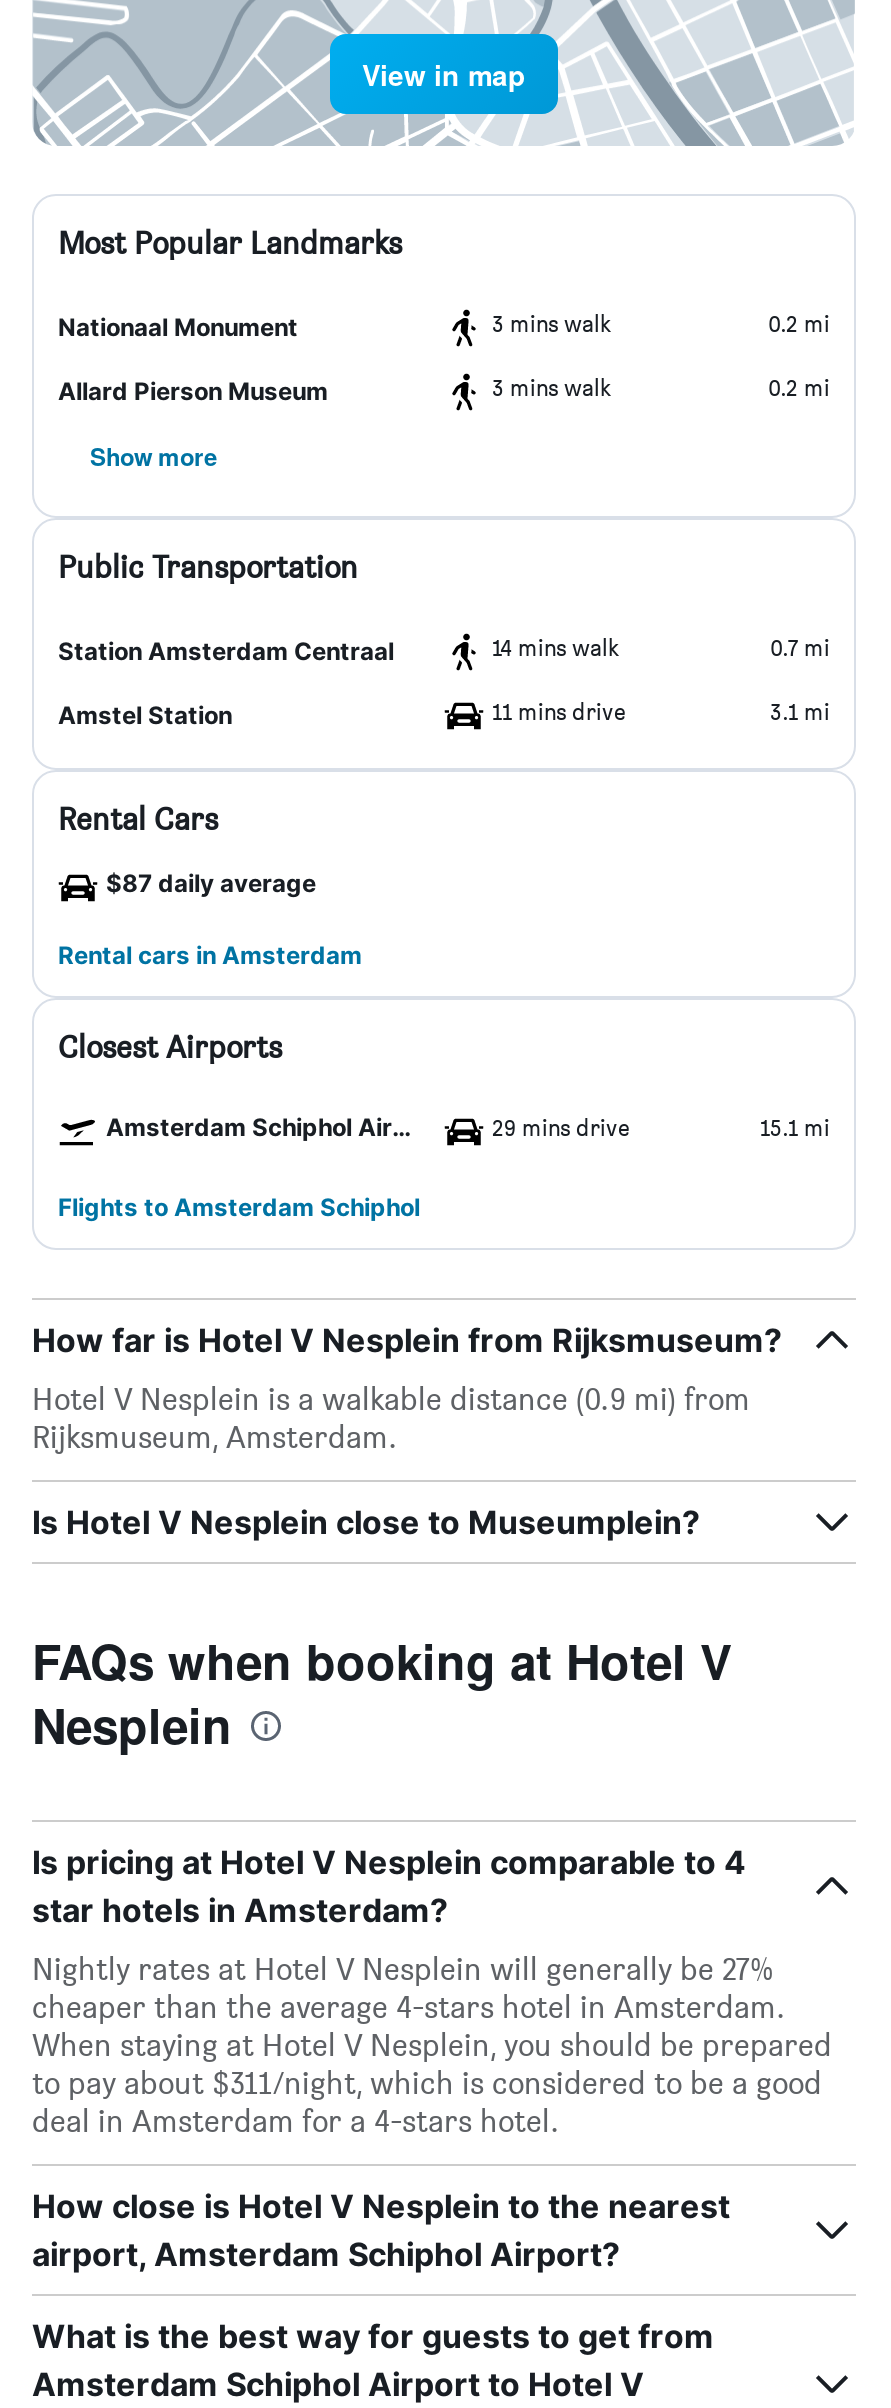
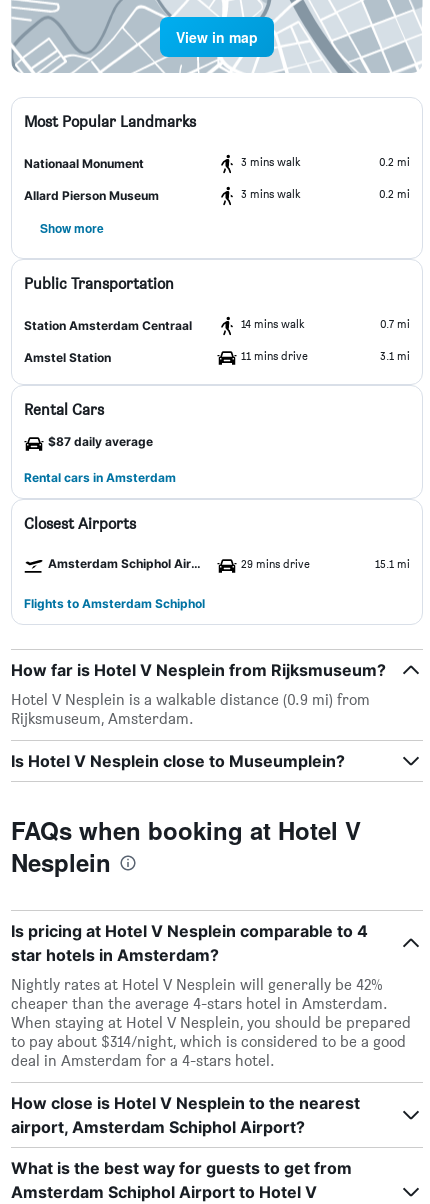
[32,1950,774,1988] Nightly rates at Hotel V Nesplein will generally be 27% -> [11,975,383,994] Nightly rates at Hotel V Nesplein will generally be 42%
[32,2064,822,2102] to pay about $311/night, which is considered to be a good -> [11,1032,406,1051] to pay about $314/night, which is considered to be a good

